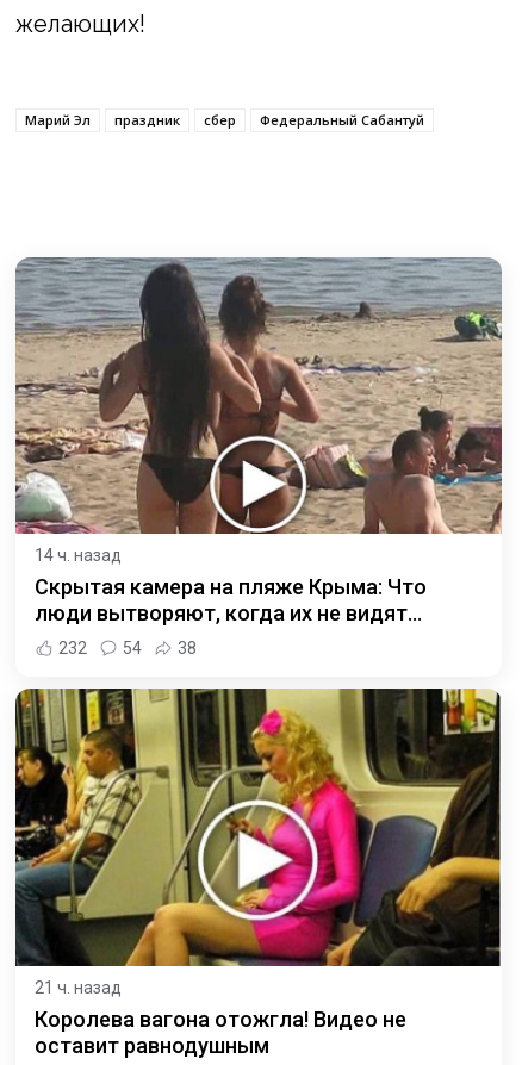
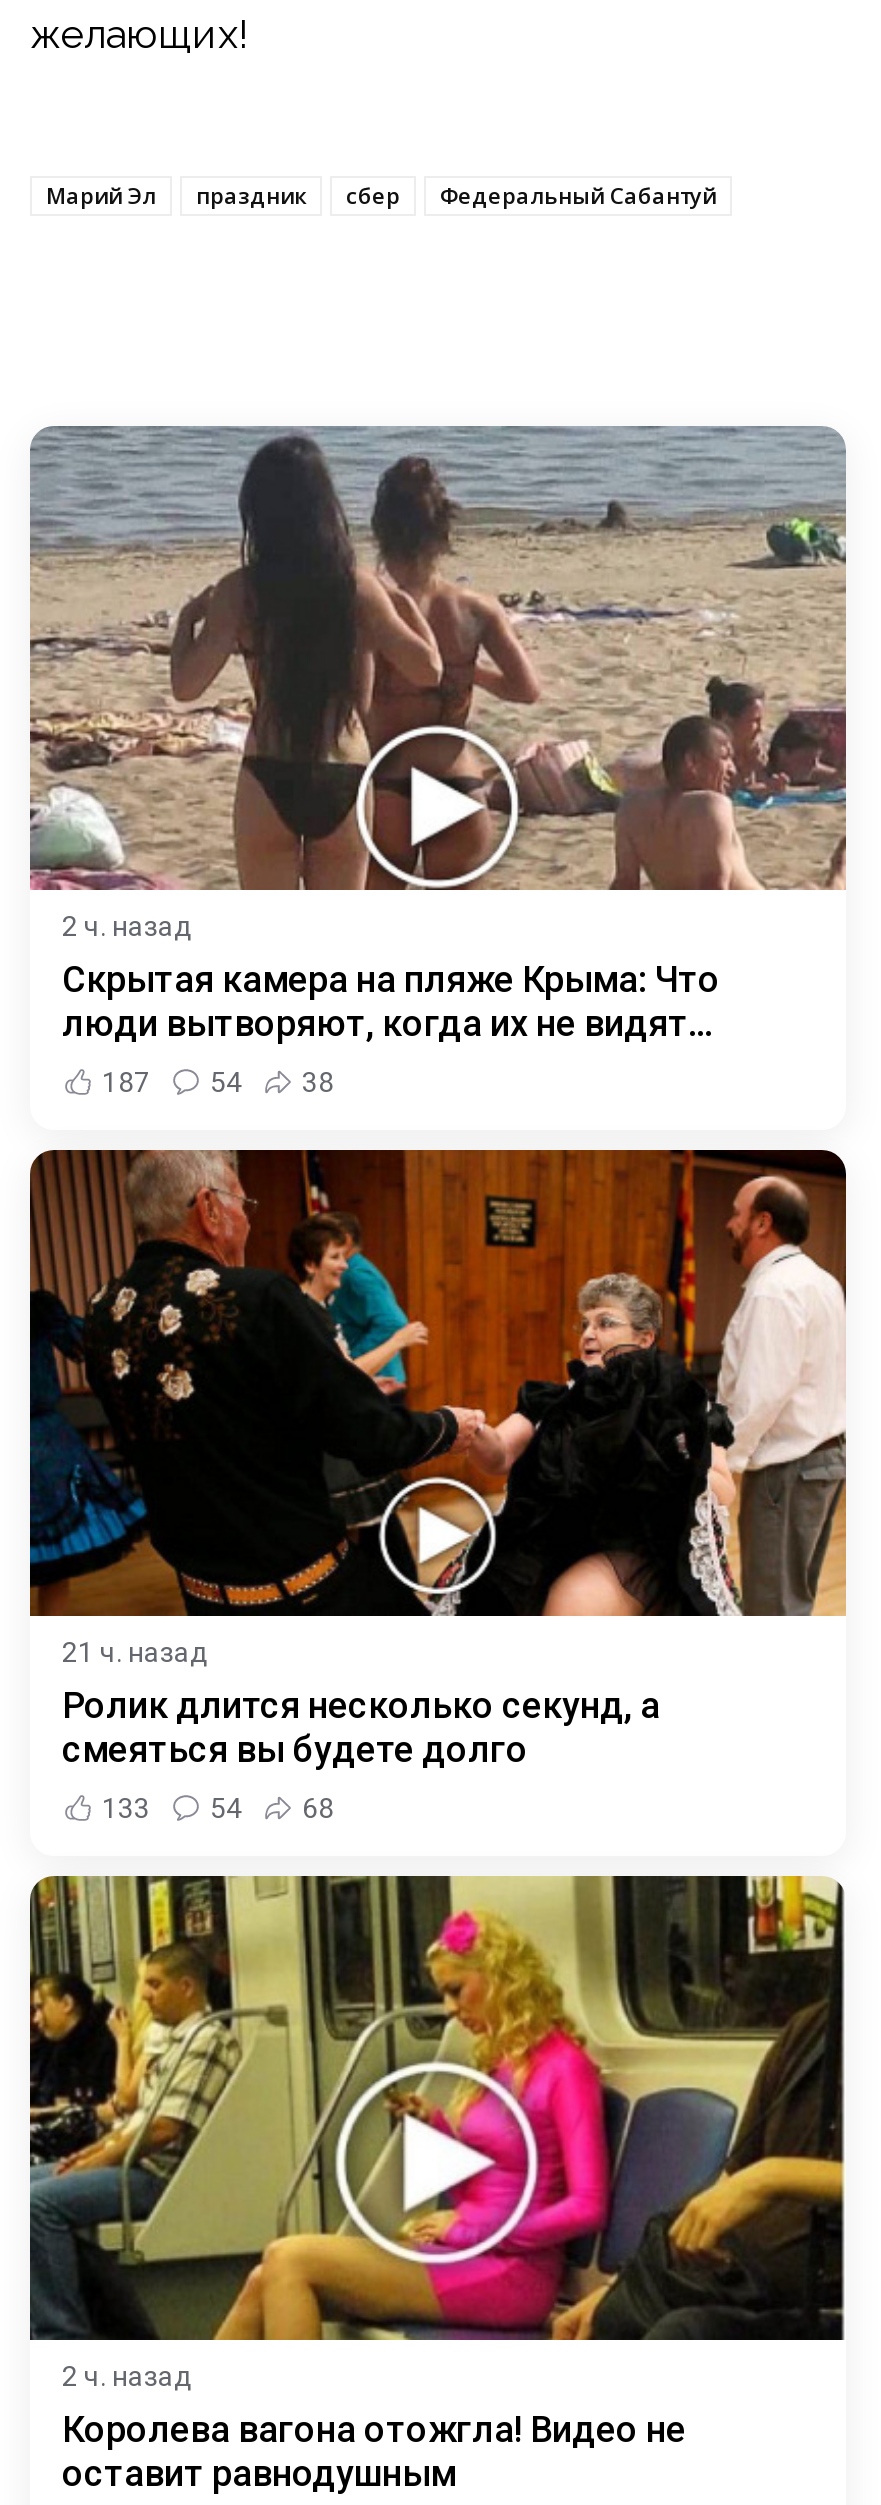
[35,546,122,565] 14 ч. назад -> [62,911,192,943] 2 ч. назад
[58,639,197,658] 232 54 38 -> [102,1067,334,1099] 187 54 38
[14,687,502,948] [image] -> [28,1148,848,1618] [image]
none -> [62,1684,660,1824] Ролик длится несколько секунд, а | смеяться вы будете долго | 133 | 54 | 68
none -> [62,2361,192,2393] 2 ч. назад

